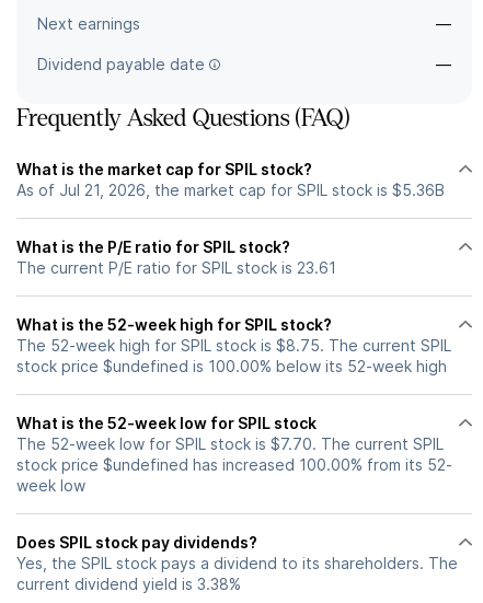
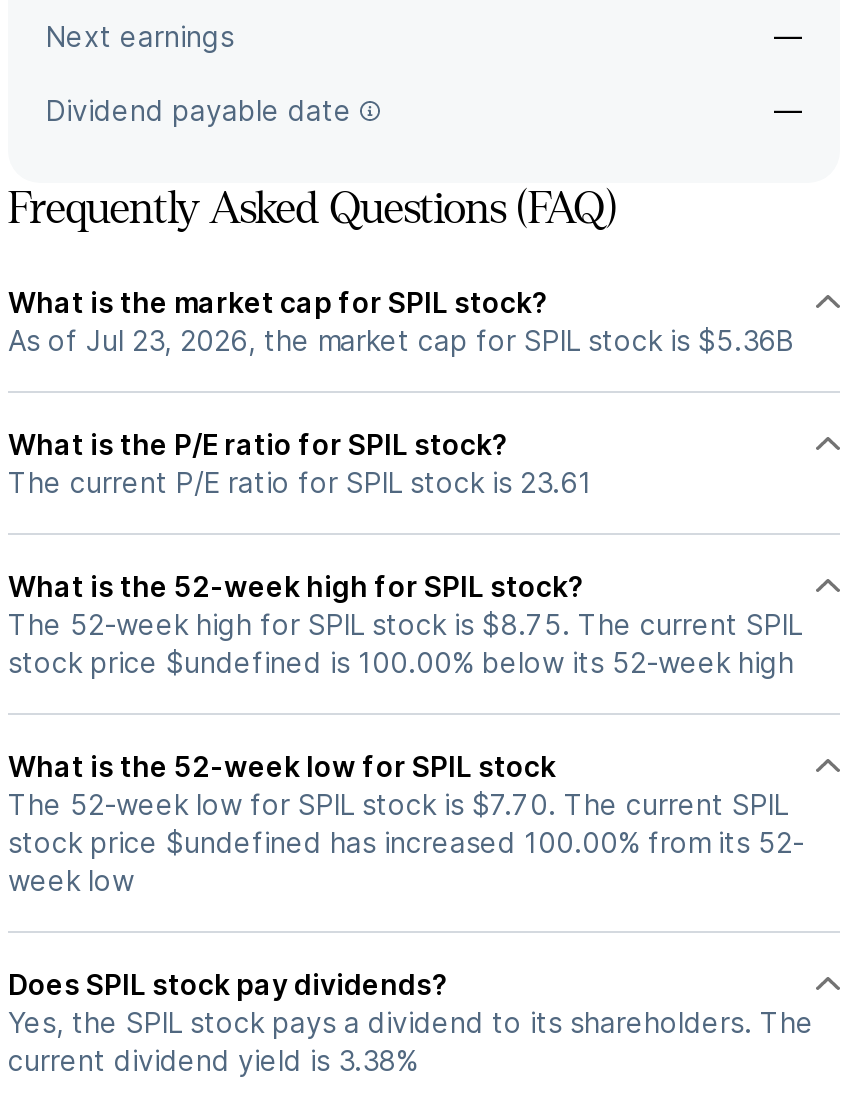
[16,181,445,199] As of Jul 21, 2026, the market cap for SPIL stock is $5.36B -> [8,323,794,357] As of Jul 23, 2026, the market cap for SPIL stock is $5.36B

